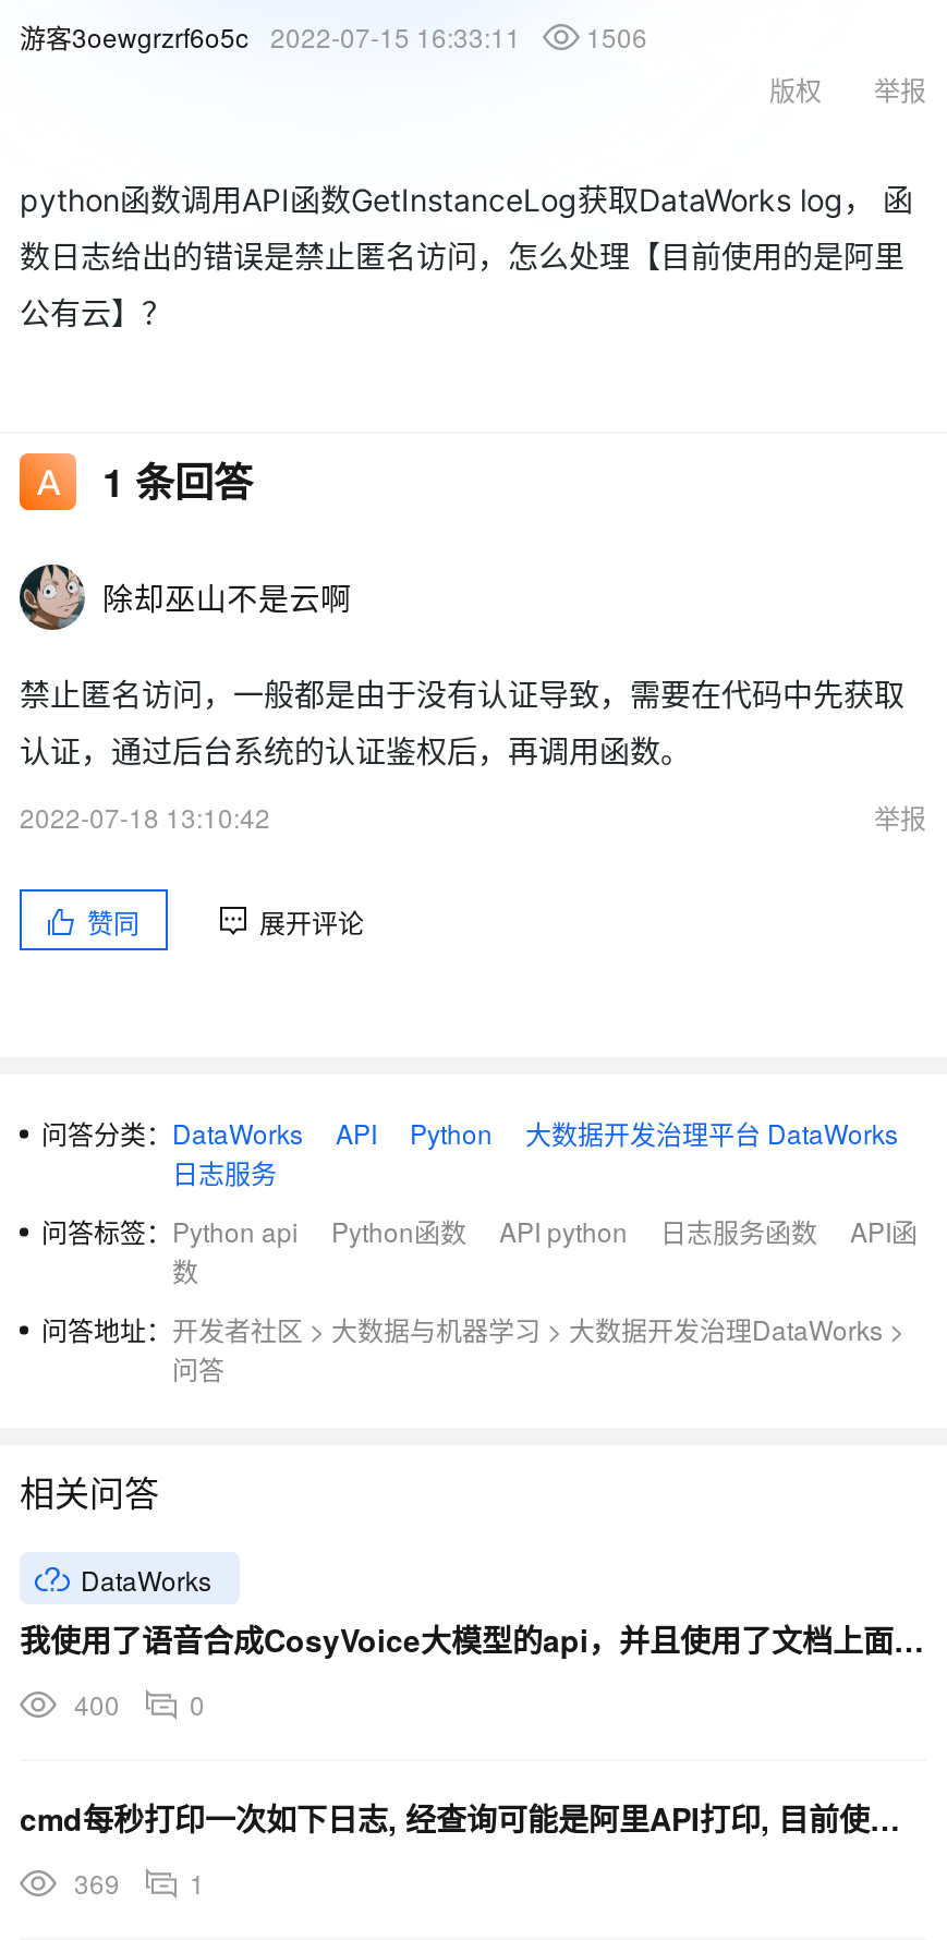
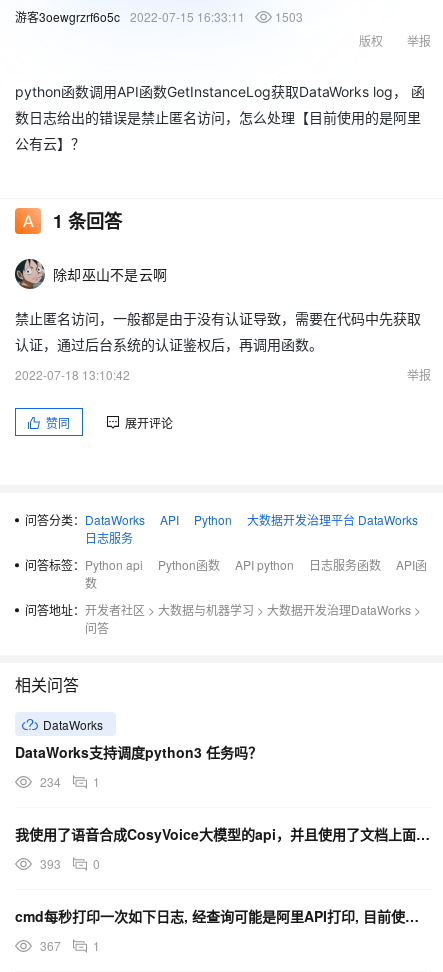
[20,17,647,54] 游客3oewgrzrf6o5c 2022-07-15 16:33:11 1506 -> [15,8,303,25] 游客3oewgrzrf6o5c 2022-07-15 16:33:11 1503
none -> [15,742,262,790] DataWorks支持调度python3 任务吗？ | 234 | 1
[74,1685,205,1722] 400 0 -> [40,855,100,872] 393 0
[74,1864,205,1901] 369 1 -> [40,937,100,954] 367 1

